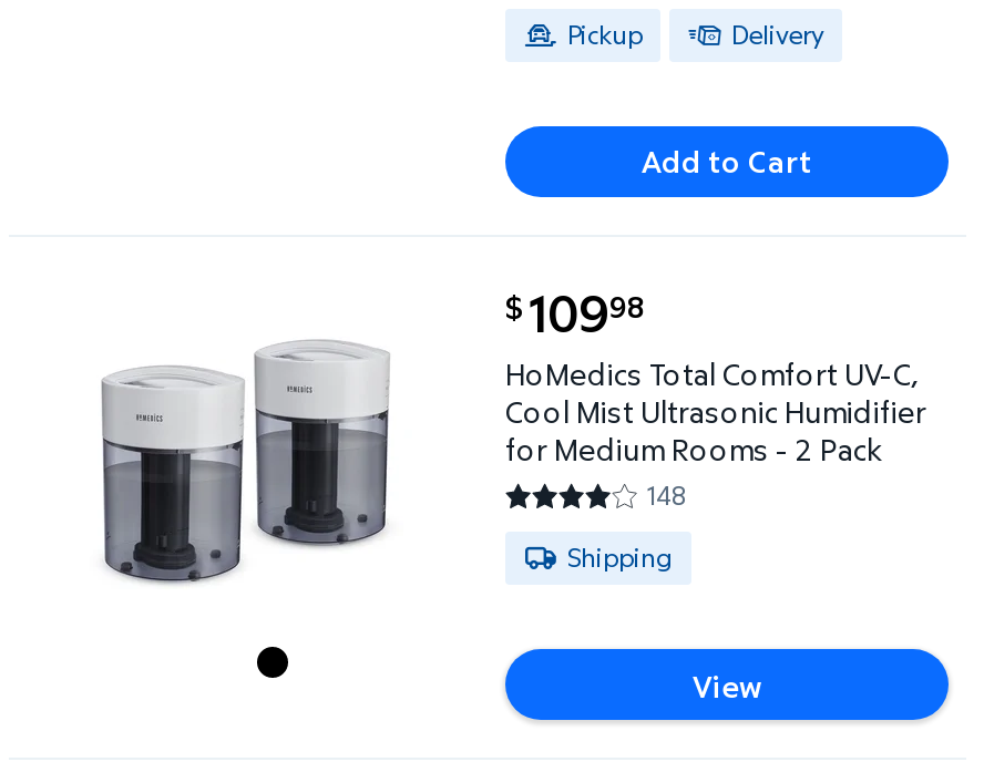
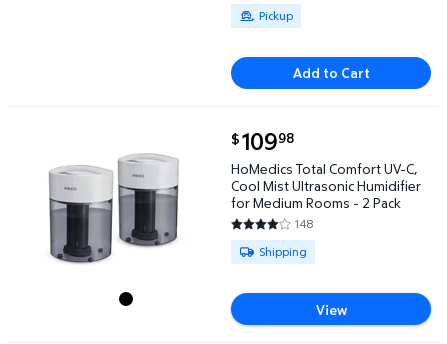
[731,16,824,53] Delivery -> none

